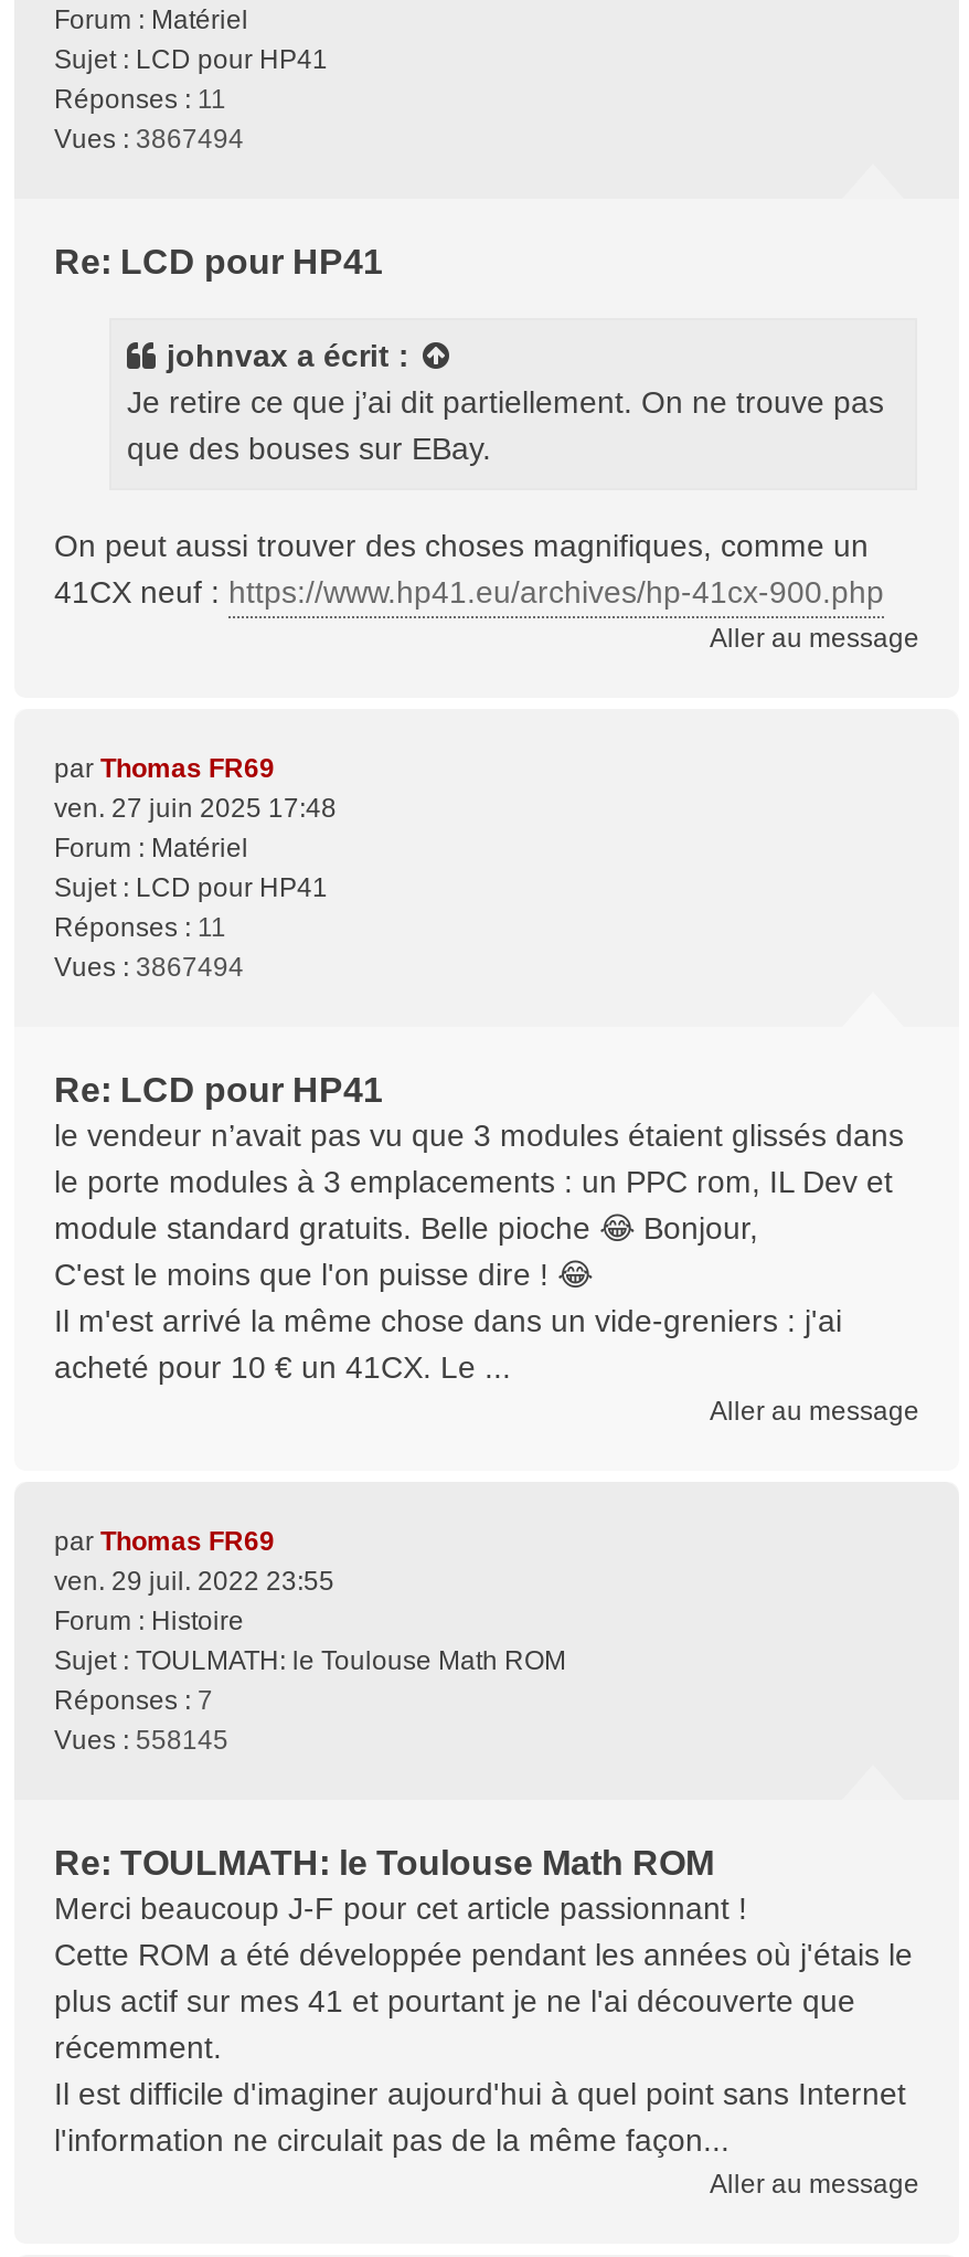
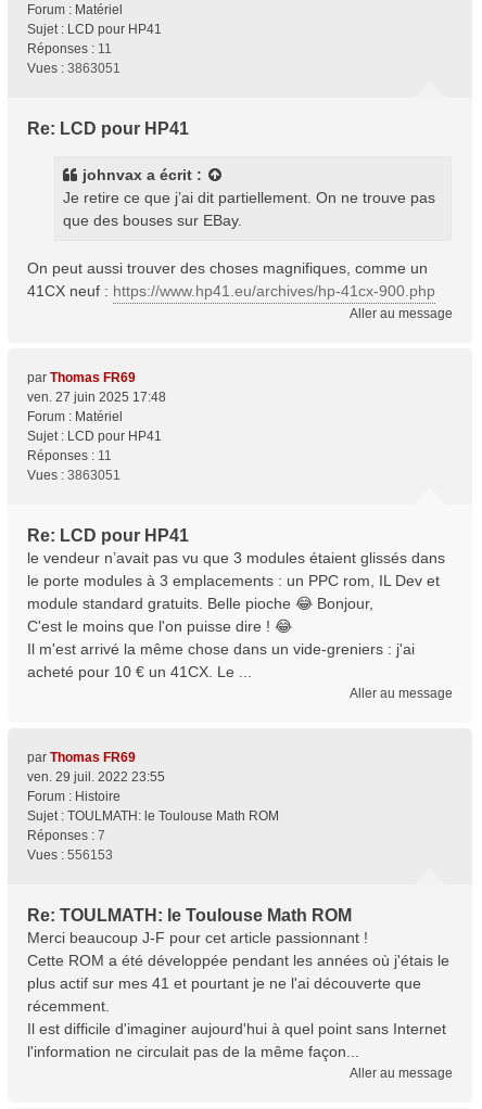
[54,124,244,155] Vues : 3867494 -> [27,61,120,76] Vues : 3863051
[54,952,244,983] Vues : 3867494 -> [27,468,120,483] Vues : 3863051
[54,1725,228,1756] Vues : 558145 -> [27,847,113,863] Vues : 556153

